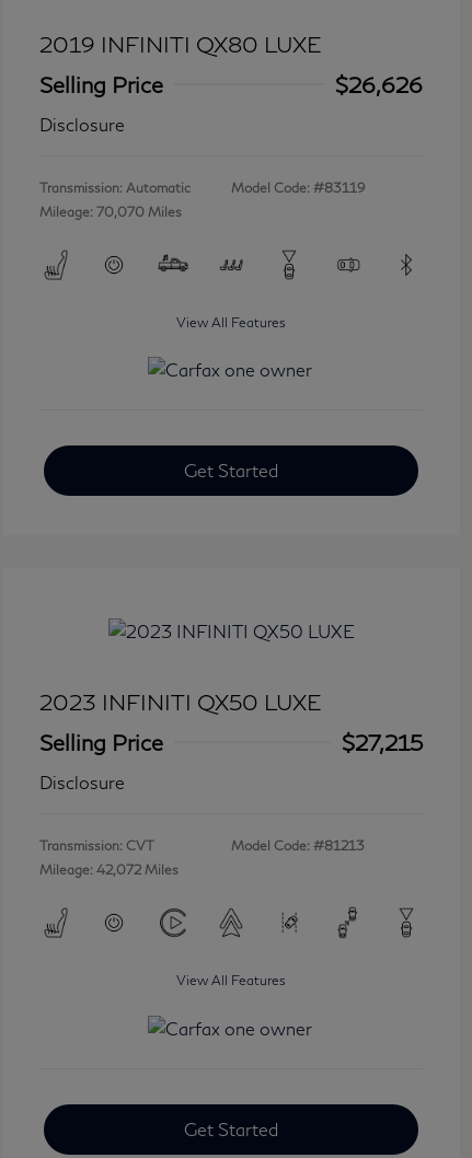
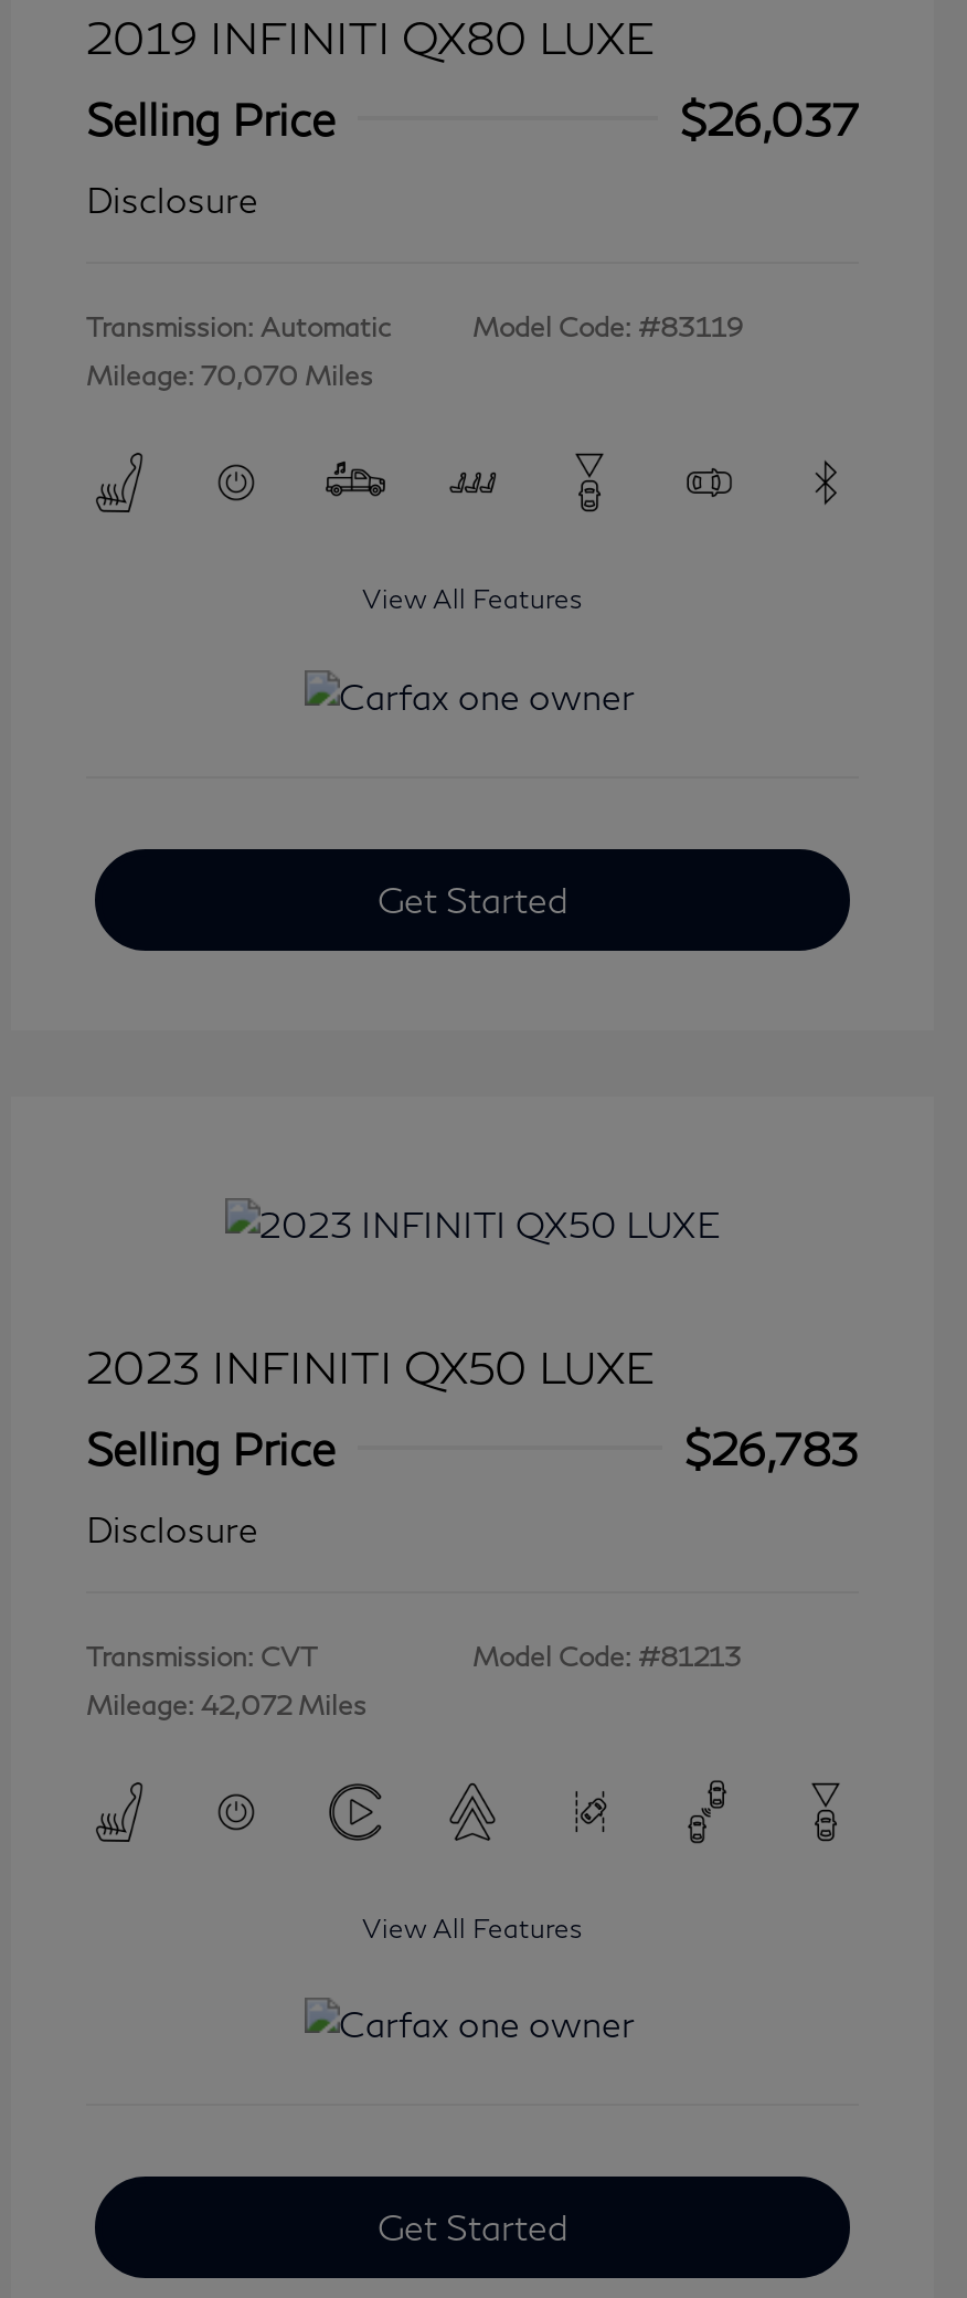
[335,71,423,98] $26,626 -> [680,92,859,145] $26,037
[342,729,423,756] $27,215 -> [684,1420,859,1473] $26,783

